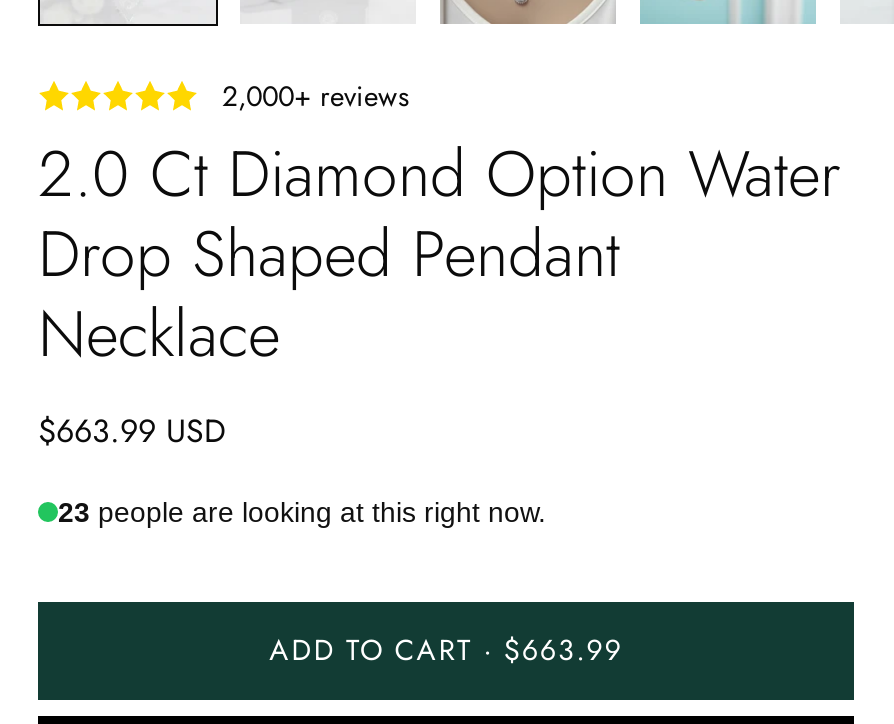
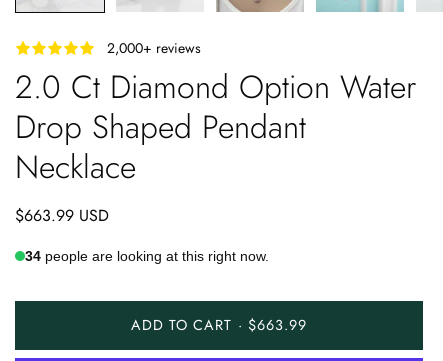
[58,496,546,528] 23 people are looking at this right now. -> [25,248,269,264] 34 people are looking at this right now.

